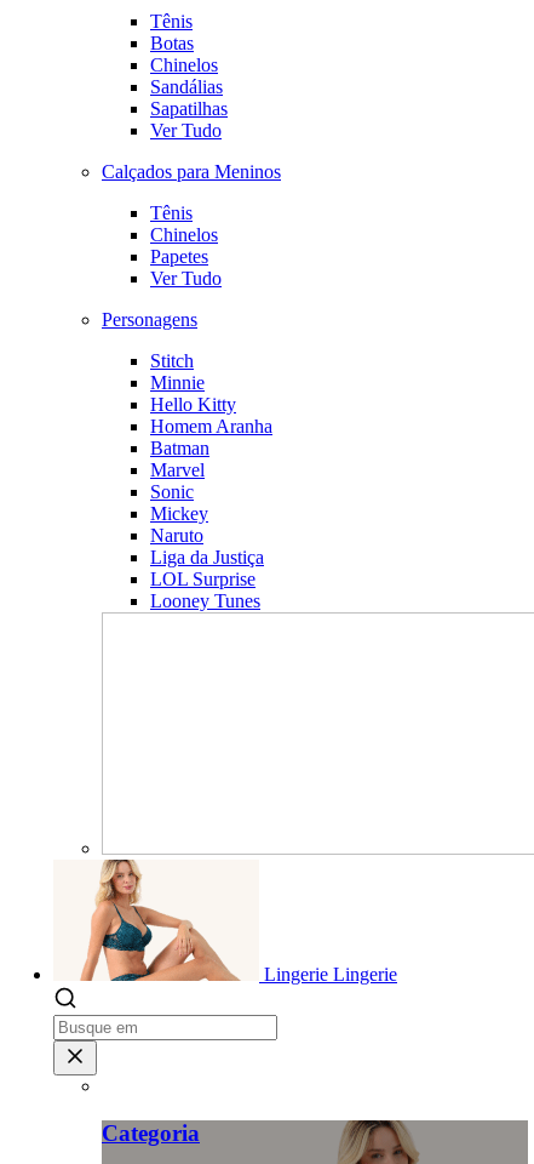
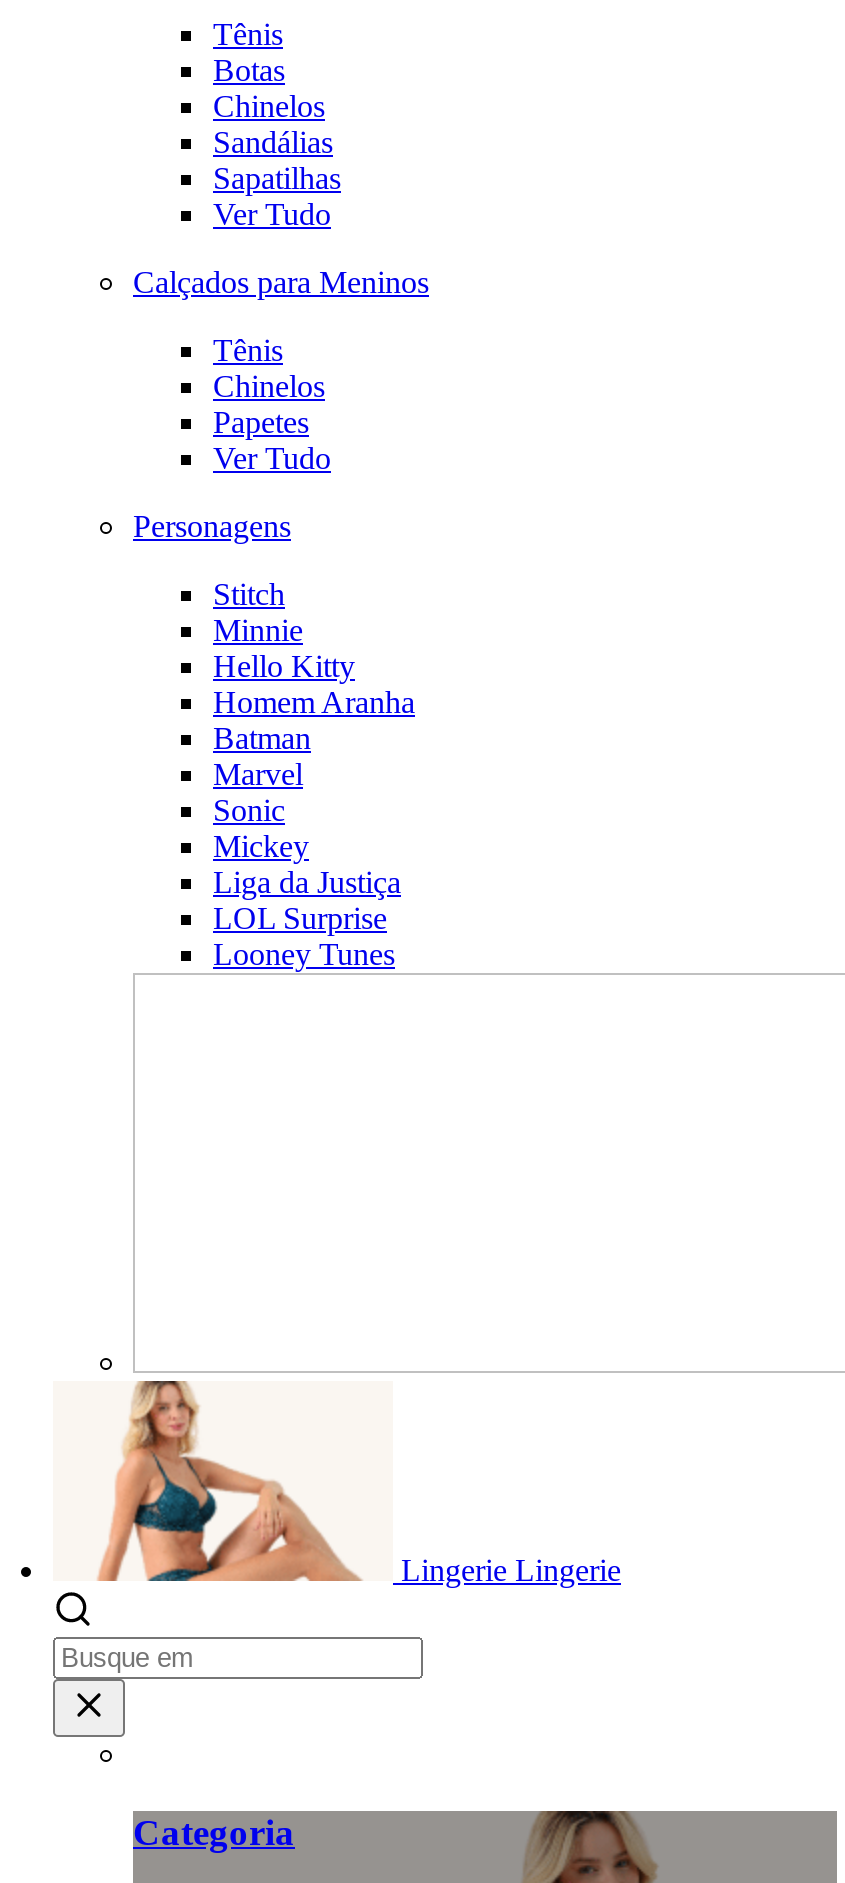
[150,525,203,546] Naruto -> none

